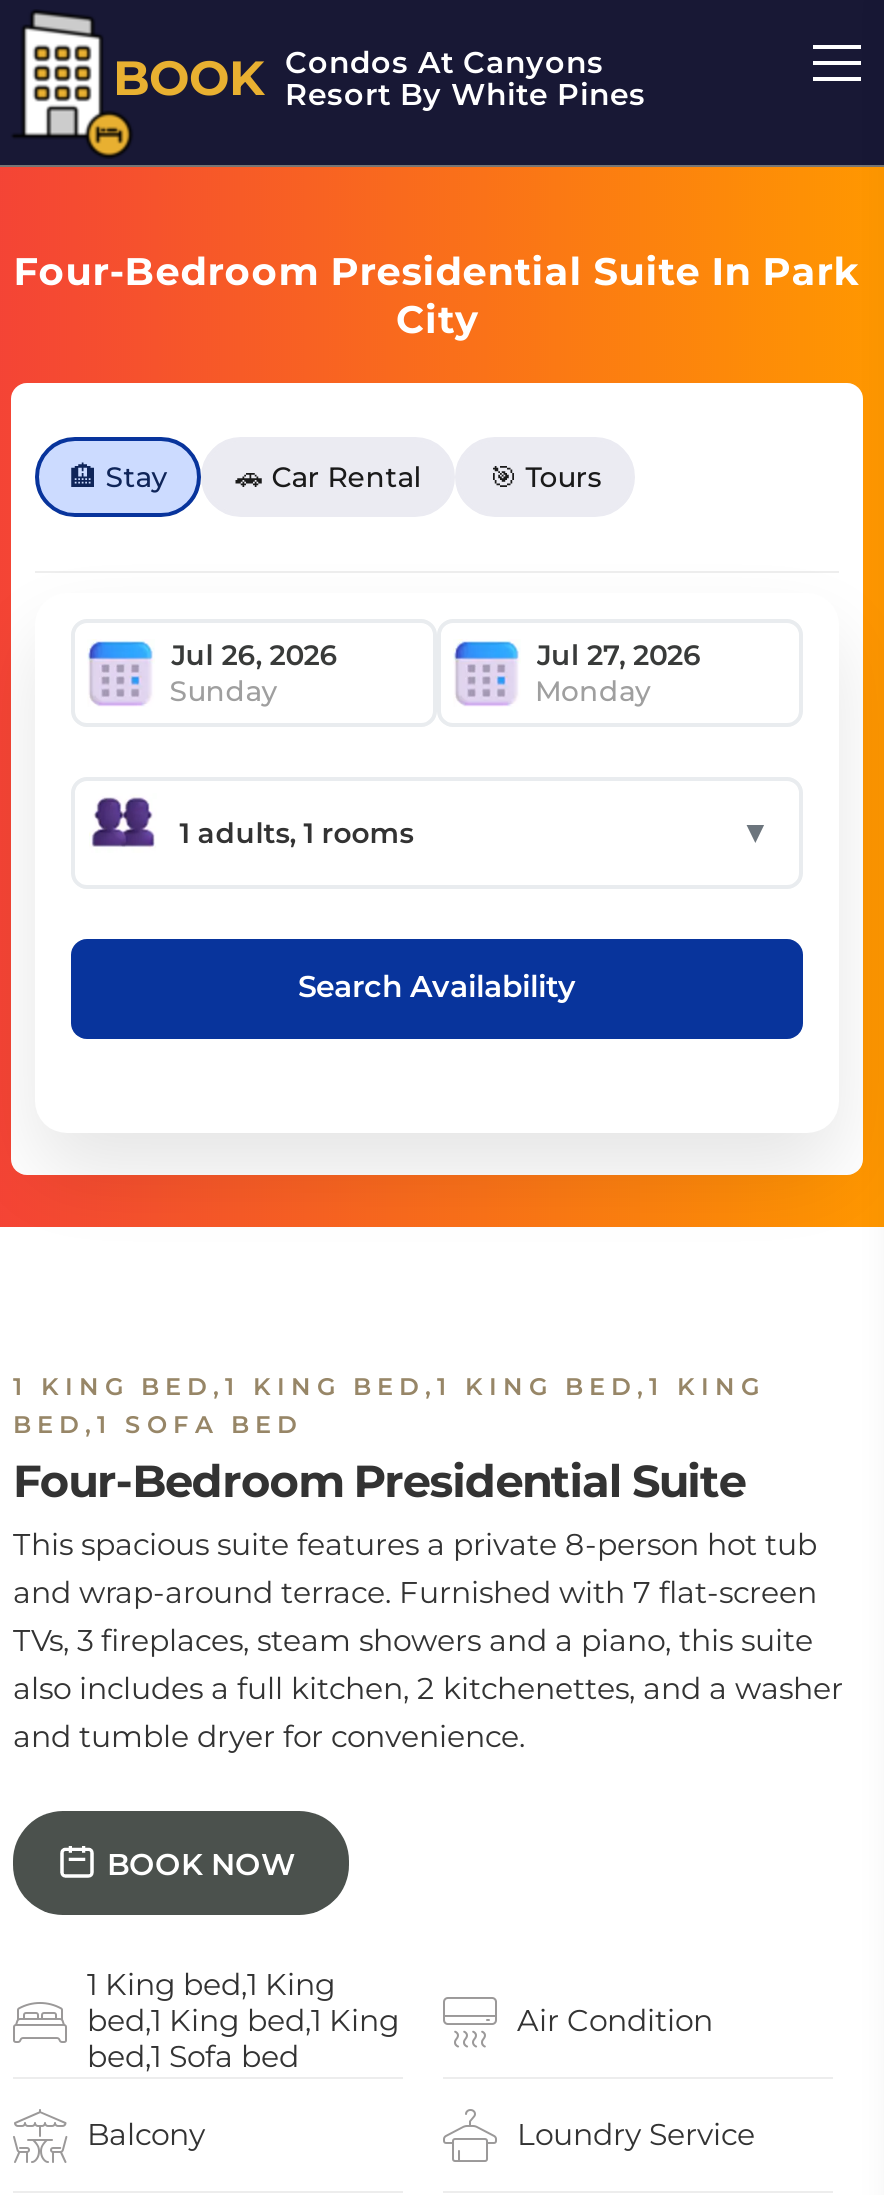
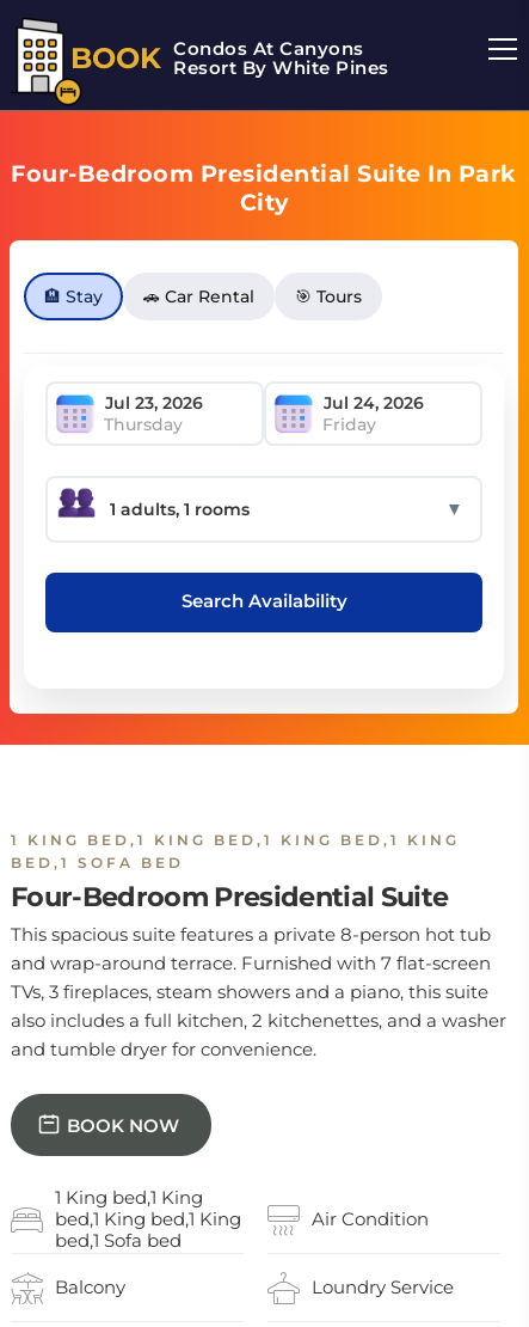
[169,672,651,708] Sunday | Monday -> [104,413,376,435] Thursday | Friday

